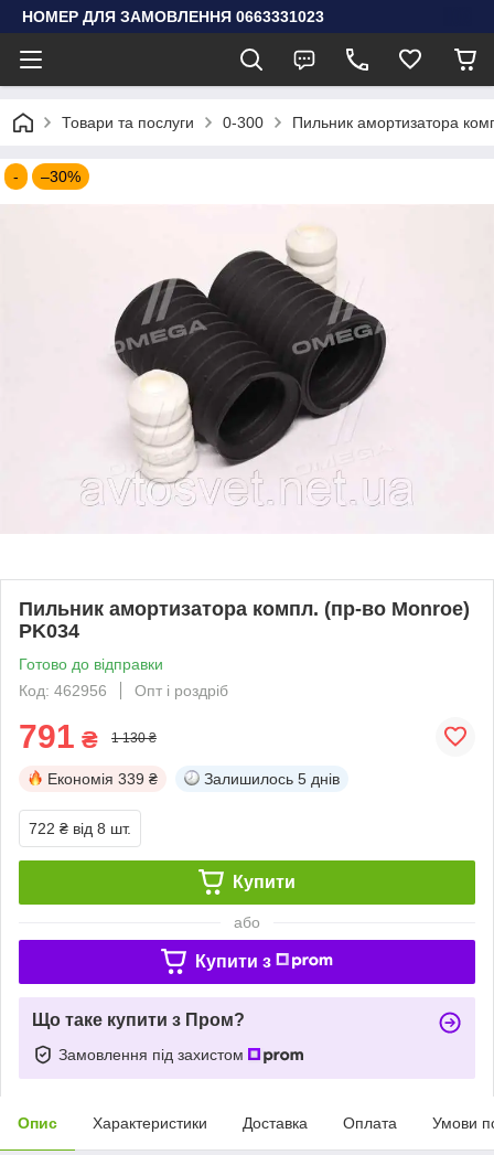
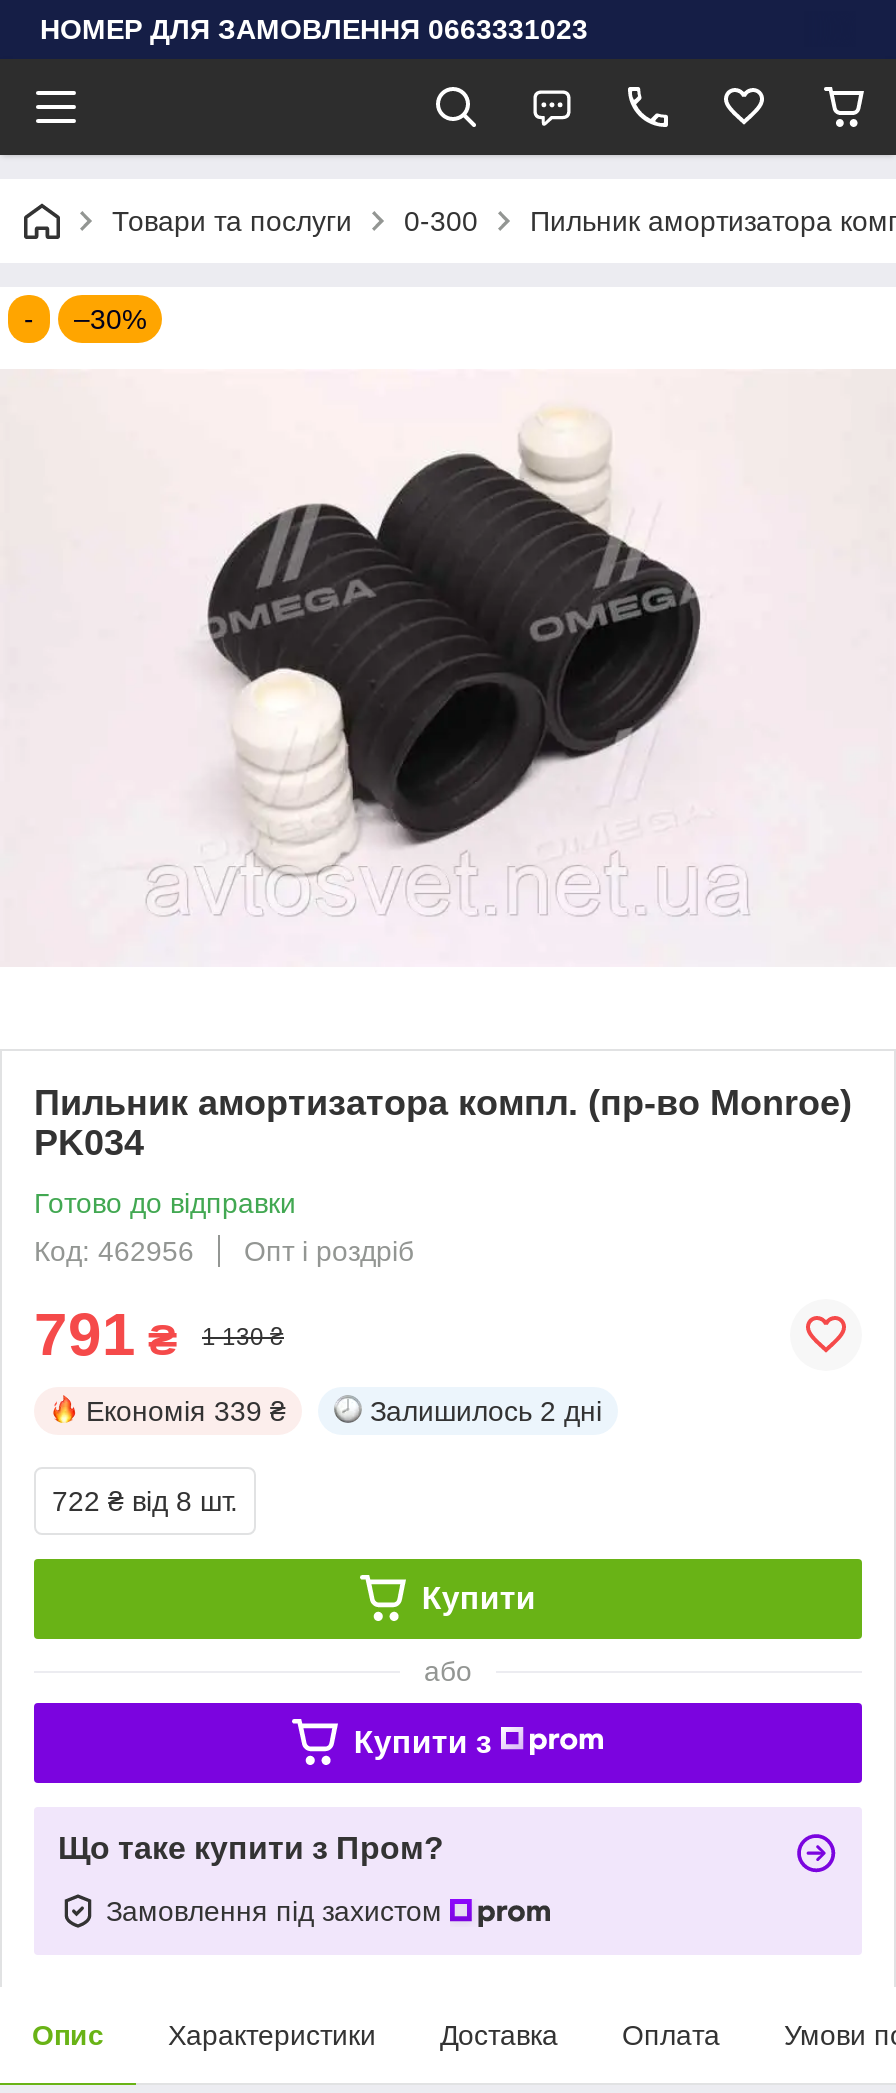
[204,770,340,787] Залишилось 5 днів -> [370,1395,602,1427] Залишилось 2 дні

